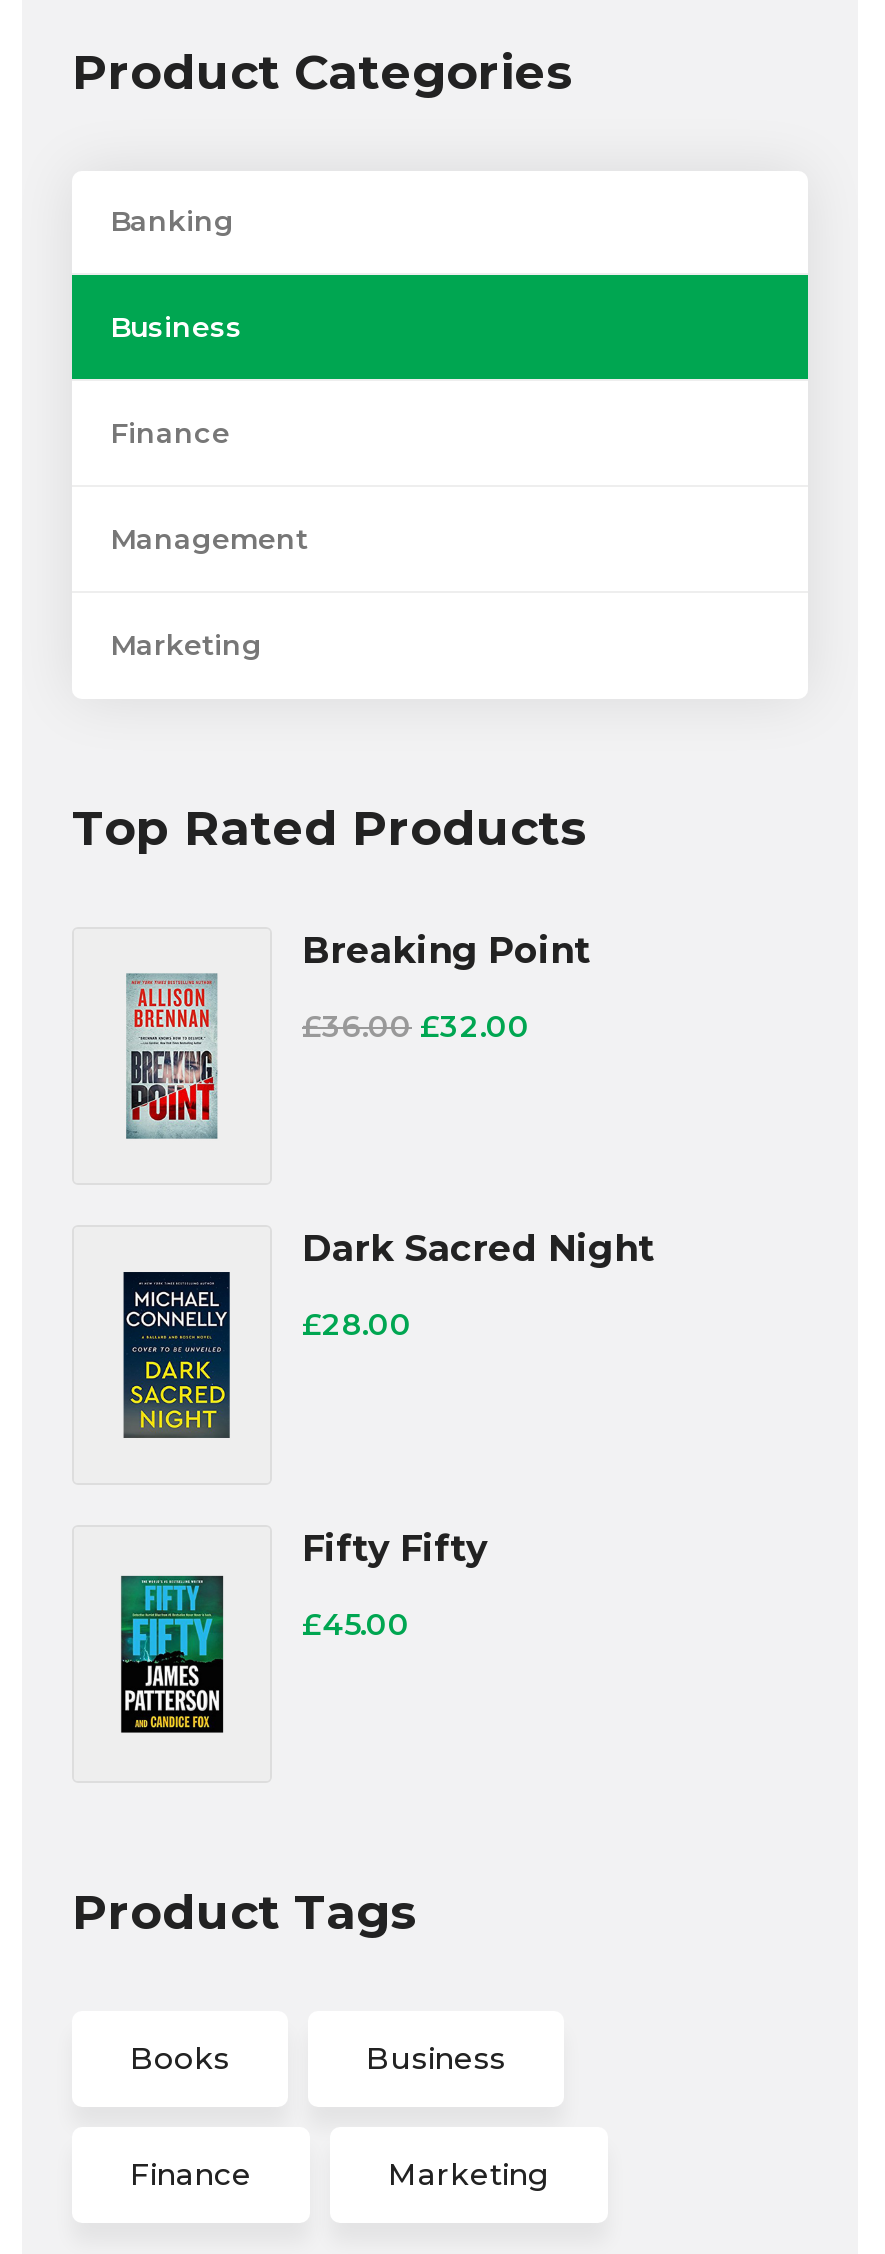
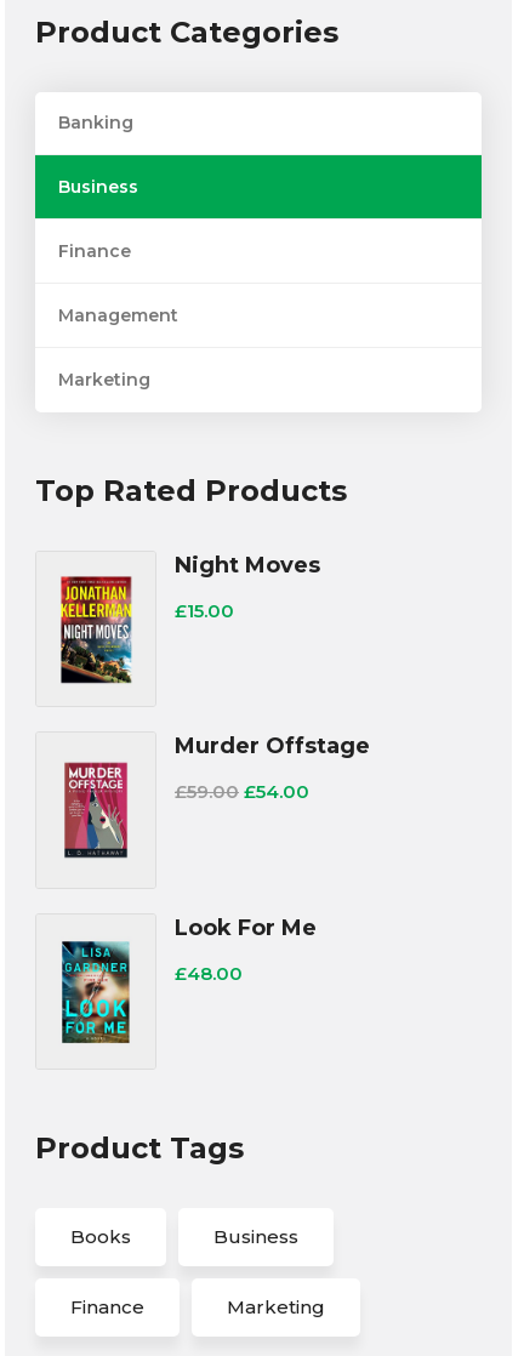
[114,929,590,1145] [image] | Breaking Point -> [59,552,320,684] [image] | Night Moves
[302,1007,530,1045] £36.00 £32.00 -> [175,599,234,622] £15.00
[120,1228,654,1439] [image] | Dark Sacred Night -> [63,733,370,860] [image] | Murder Offstage
[302,1306,412,1344] £28.00 -> [175,780,309,803] £59.00 £54.00
[302,1526,488,1570] Fifty Fifty -> [175,914,317,941] Look For Me
[116,1571,410,1739] [image] | £45.00 -> [61,940,243,1044] [image] | £48.00

